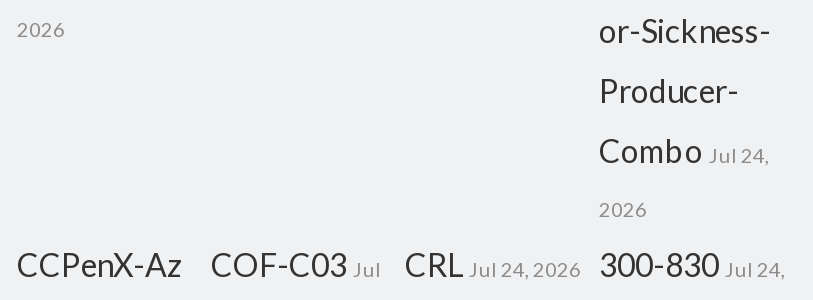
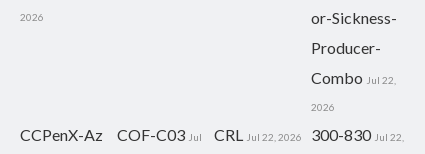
[599,131,769,169] Combo Jul 24, -> [311,68,396,87] Combo Jul 22,
[17,245,785,283] CCPenX-Az COF-C03 Jul CRL Jul 24, 2026 300-830 Jul 24, -> [20,125,404,144] CCPenX-Az COF-C03 Jul CRL Jul 22, 2026 300-830 Jul 22,

